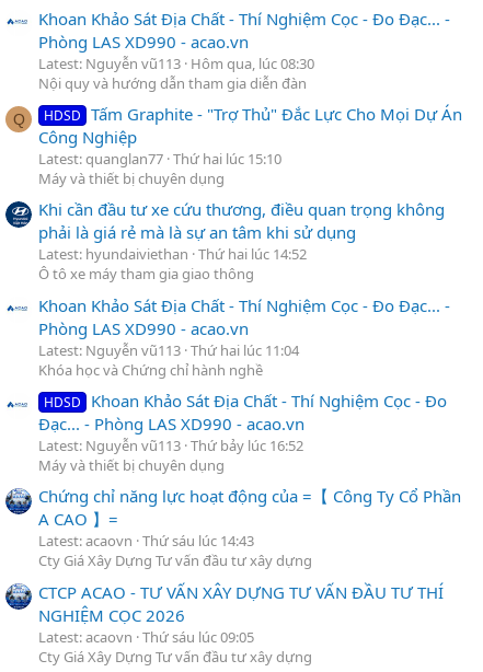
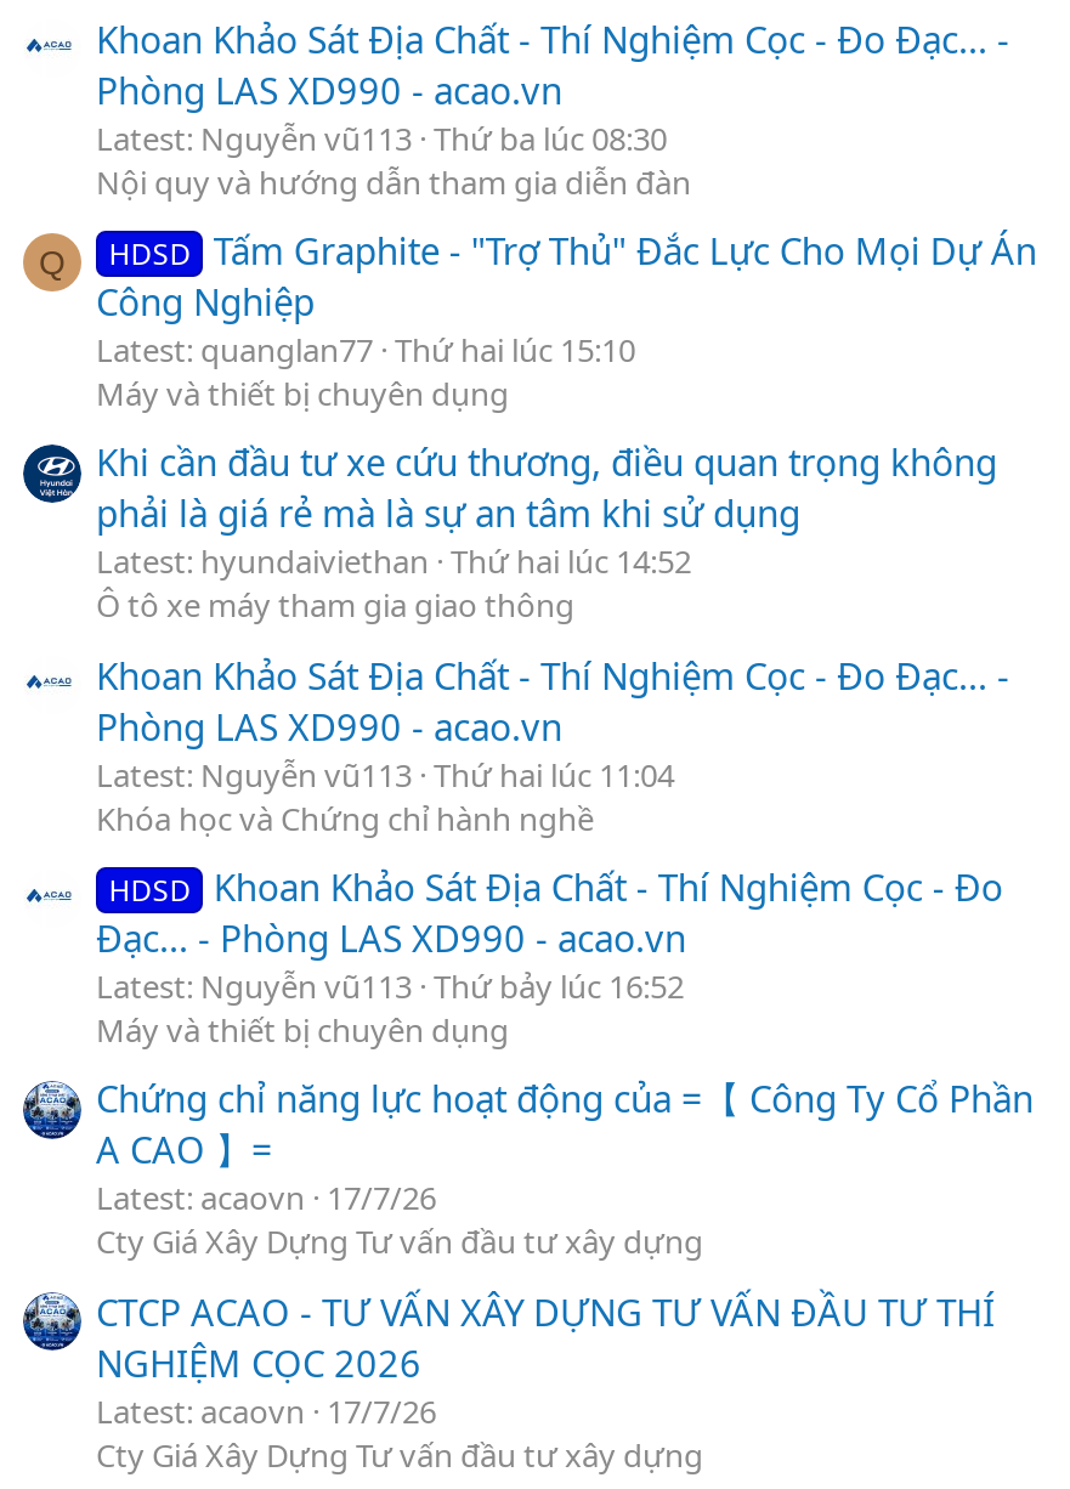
[38,53,314,73] Latest: Nguyễn vũ113 Hôm qua, lúc 08:30 -> [96,116,667,160] Latest: Nguyễn vũ113 Thứ ba lúc 08:30
[38,531,254,551] Latest: acaovn Thứ sáu lúc 14:43 -> [96,1176,436,1220] Latest: acaovn 17/7/26
[38,627,254,646] Latest: acaovn Thứ sáu lúc 09:05 -> [96,1388,436,1432] Latest: acaovn 17/7/26

